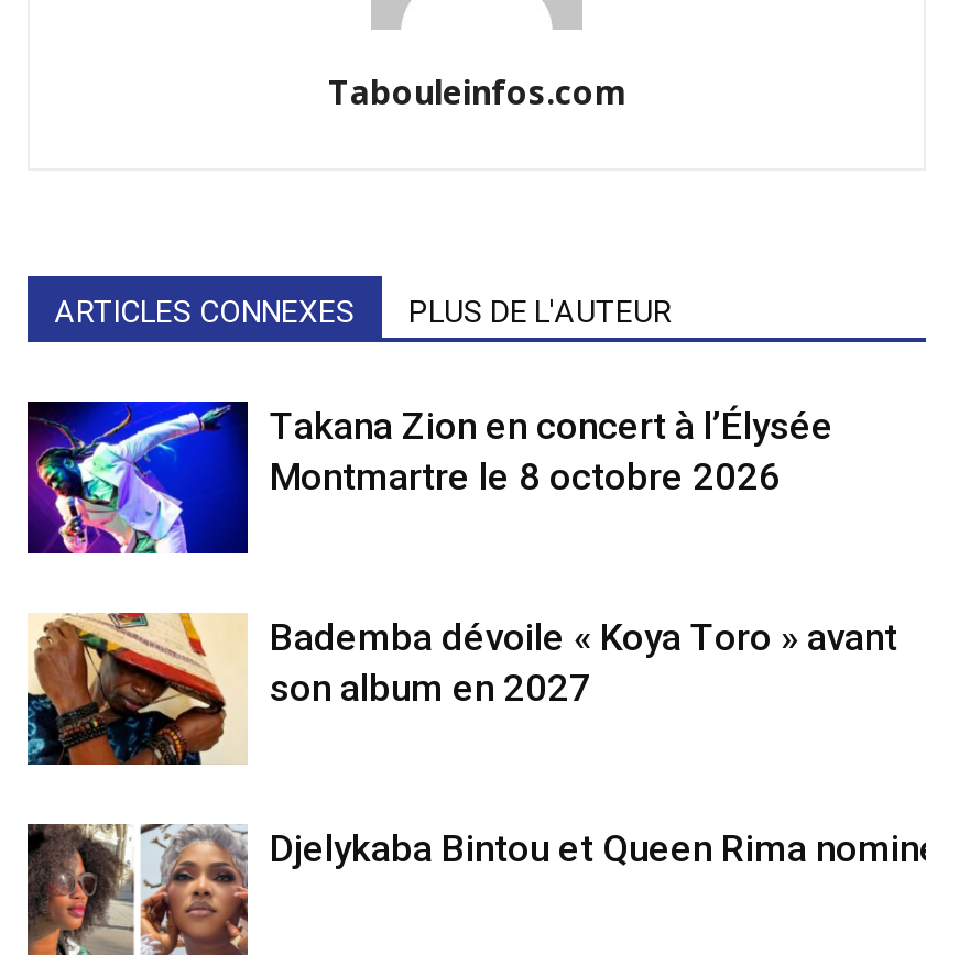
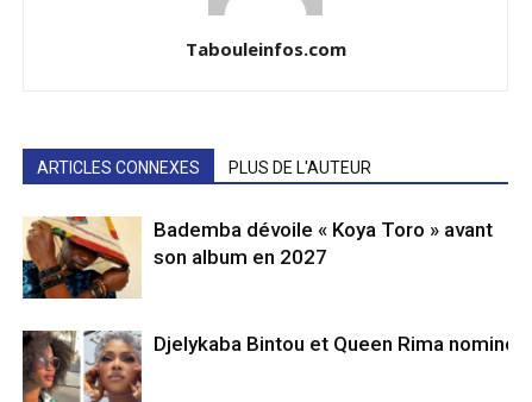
[25,398,833,557] [image] | Takana Zion en concert à l’Élysée | Montmartre le 8 octobre 2026 -> none

